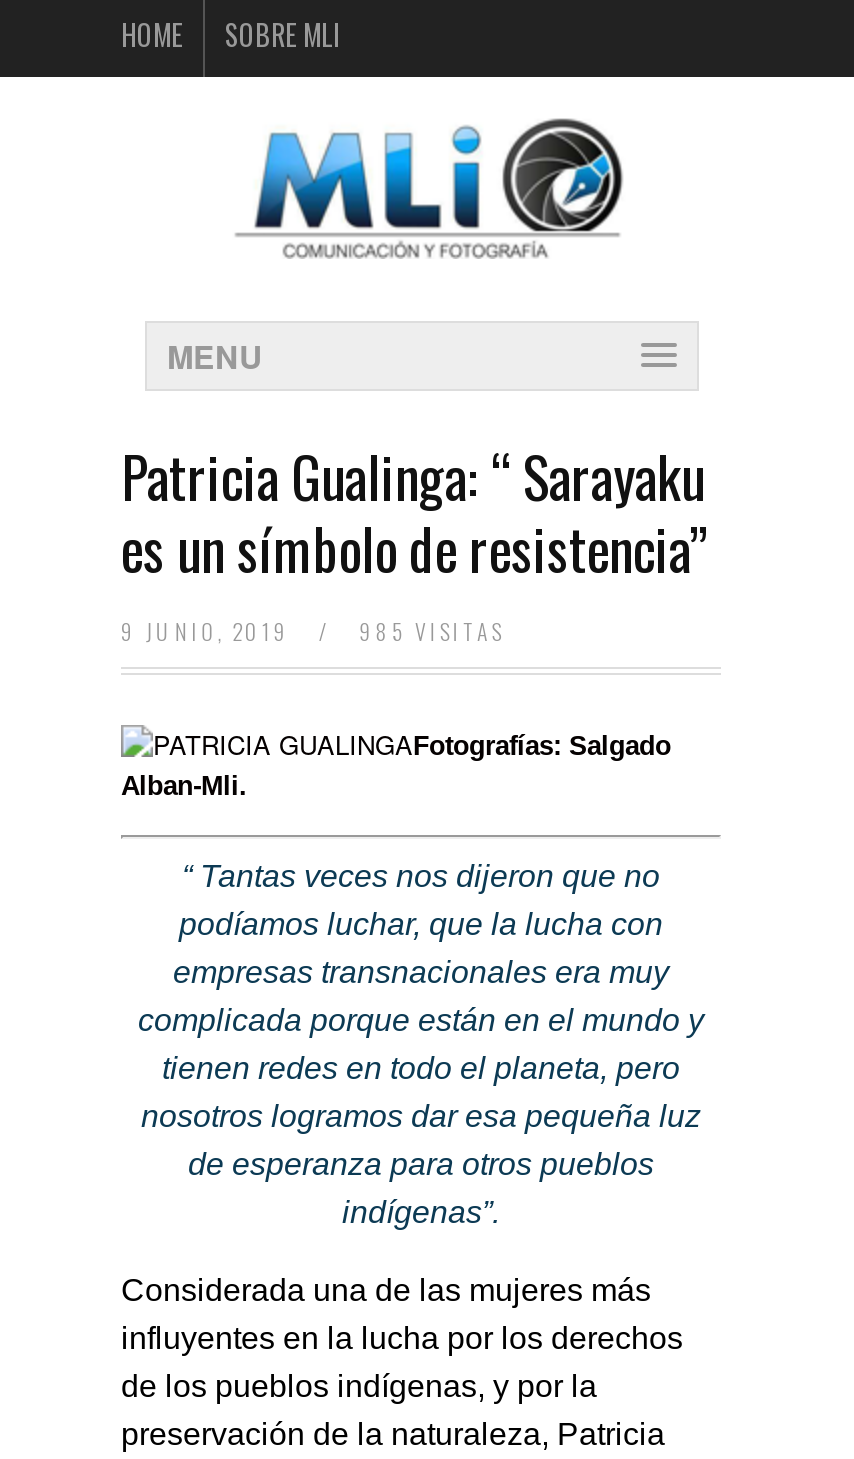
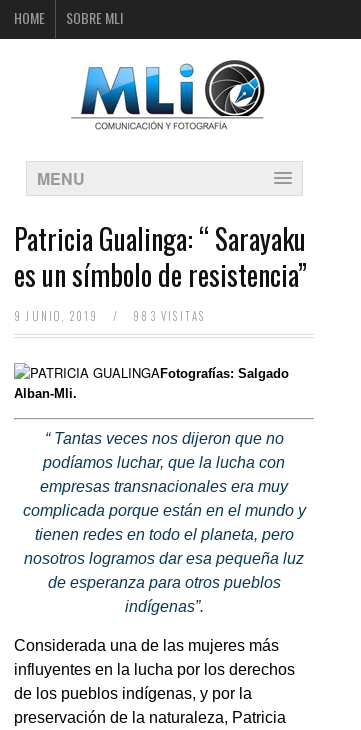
[351,615,504,647] 985 VISITAS -> [129,308,205,324] 983 VISITAS

